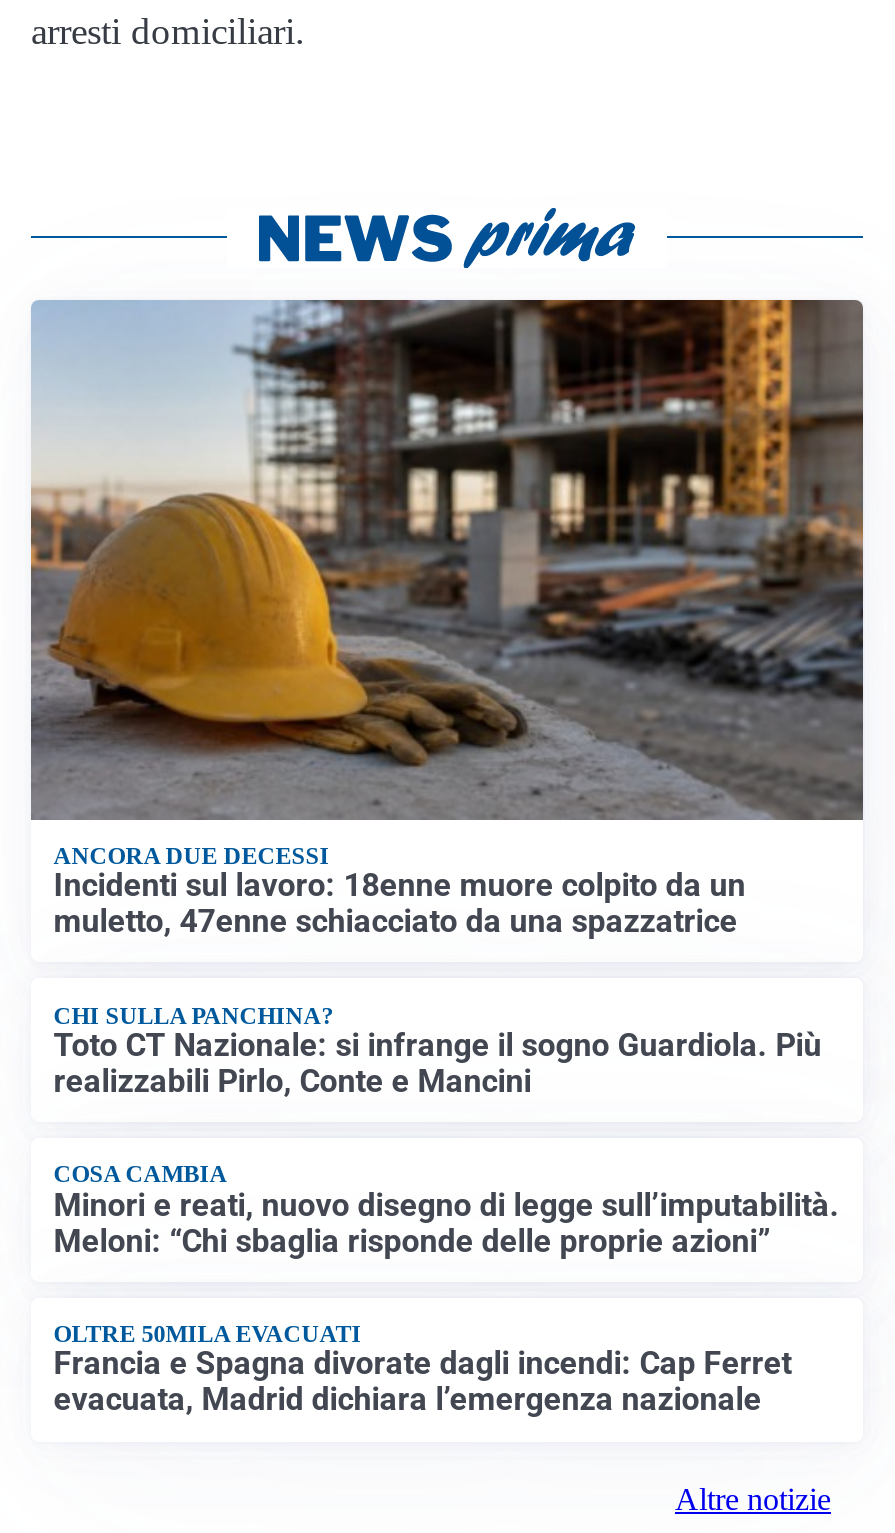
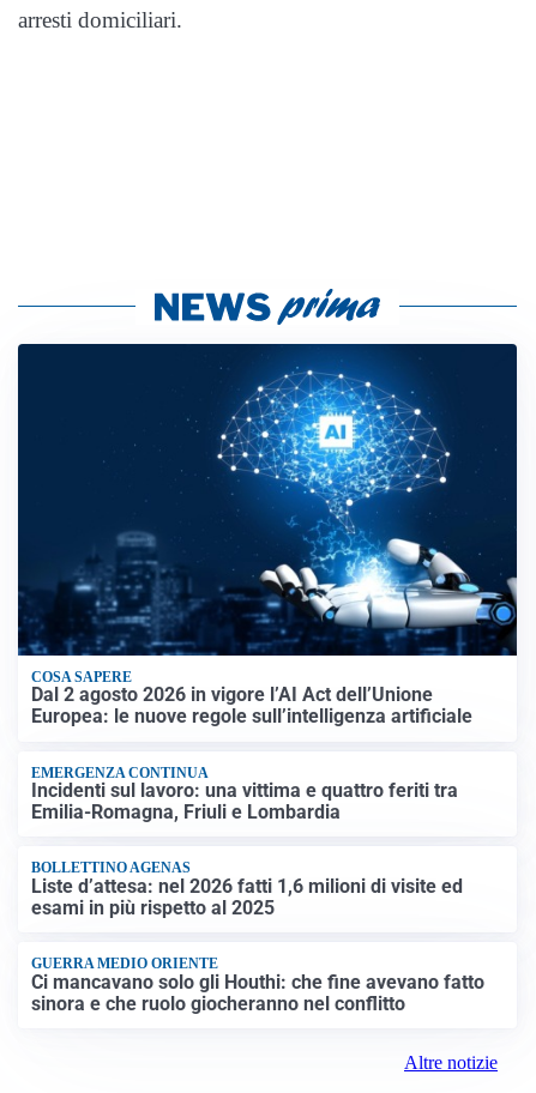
[29,298,865,940] [image] | ANCORA DUE DECESSI | Incidenti sul lavoro: 18enne muore colpito da un | muletto, 47enne schiacciato da una spazzatrice -> [17,343,518,728] [image] | COSA SAPERE | Dal 2 agosto 2026 in vigore l’AI Act dell’Unione | Europea: le nuove regole sull’intelligenza artificiale
[53,1001,821,1100] CHI SULLA PANCHINA? | Toto CT Nazionale: si infrange il sogno Guardiola. Più | realizzabili Pirlo, Conte e Mancini -> [31,764,458,823] EMERGENZA CONTINUA | Incidenti sul lavoro: una vittima e quattro feriti tra | Emilia-Romagna, Friuli e Lombardia
[53,1160,839,1259] COSA CAMBIA | Minori e reati, nuovo disegno di legge sull’imputabilità. | Meloni: “Chi sbaglia risponde delle proprie azioni” -> [31,860,463,919] BOLLETTINO AGENAS | Liste d’attesa: nel 2026 fatti 1,6 milioni di visite ed | esami in più rispetto al 2025
[53,1320,791,1419] OLTRE 50MILA EVACUATI | Francia e Spagna divorate dagli incendi: Cap Ferret | evacuata, Madrid dichiara l’emergenza nazionale -> [31,955,485,1015] GUERRA MEDIO ORIENTE | Ci mancavano solo gli Houthi: che fine avevano fatto | sinora e che ruolo giocheranno nel conflitto

